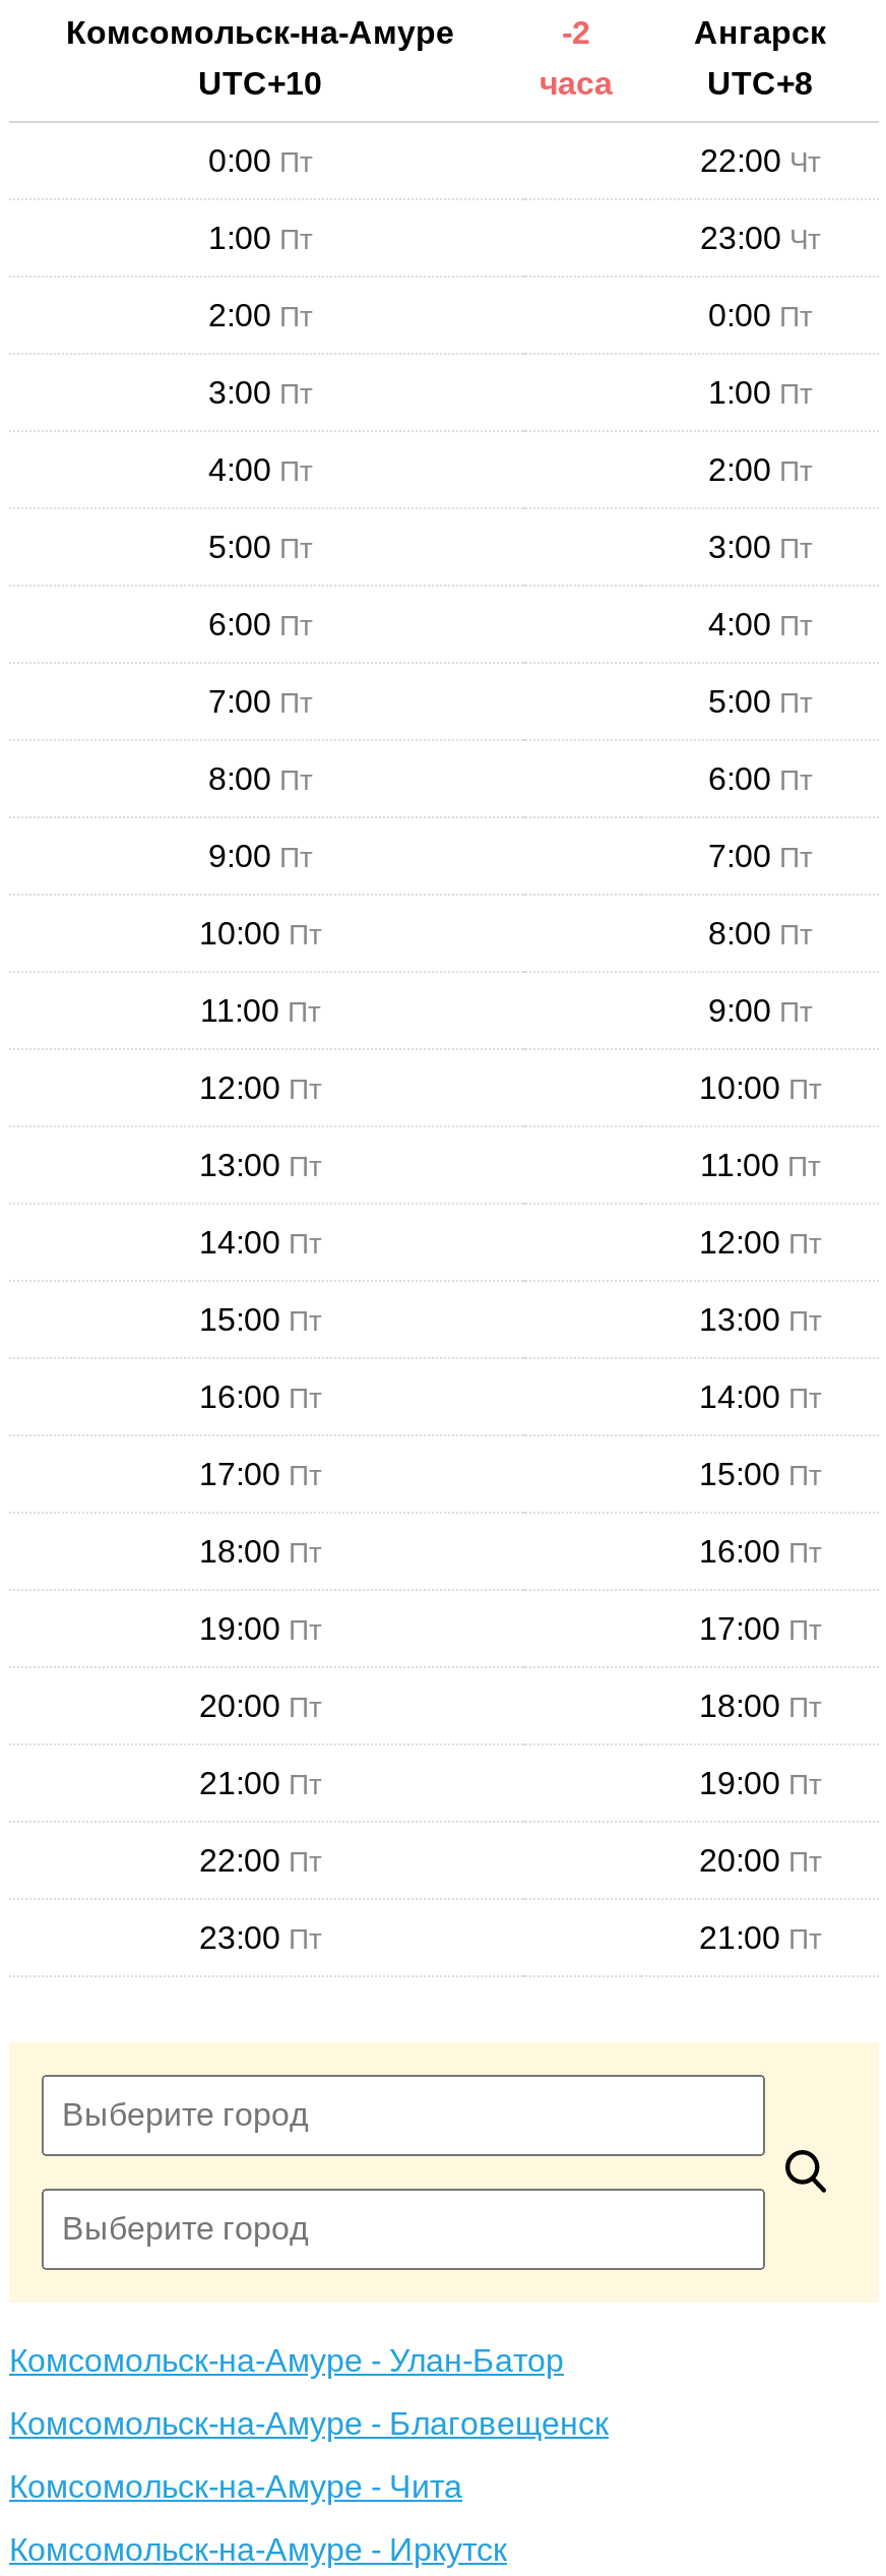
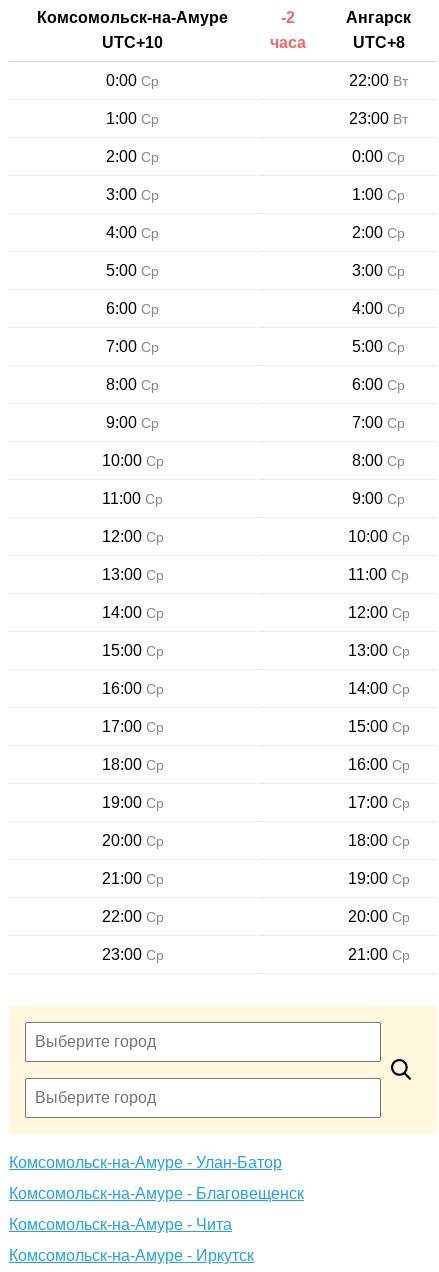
[208,144,820,178] 0:00 Пт | 22:00 Чт -> [106,72,408,89] 0:00 Ср | 22:00 Вт
[208,221,820,256] 1:00 Пт | 23:00 Чт -> [106,110,408,127] 1:00 Ср | 23:00 Вт
[208,298,812,333] 2:00 Пт | 0:00 Пт -> [106,148,405,165] 2:00 Ср | 0:00 Ср
[208,376,812,410] 3:00 Пт | 1:00 Пт -> [106,186,405,203] 3:00 Ср | 1:00 Ср
[208,453,812,487] 4:00 Пт | 2:00 Пт -> [106,224,405,241] 4:00 Ср | 2:00 Ср
[208,530,812,565] 5:00 Пт | 3:00 Пт -> [106,262,405,279] 5:00 Ср | 3:00 Ср
[208,607,812,642] 6:00 Пт | 4:00 Пт -> [106,300,405,317] 6:00 Ср | 4:00 Ср
[208,685,812,719] 7:00 Пт | 5:00 Пт -> [106,338,405,355] 7:00 Ср | 5:00 Ср
[208,762,812,796] 8:00 Пт | 6:00 Пт -> [106,376,405,393] 8:00 Ср | 6:00 Ср
[208,839,812,874] 9:00 Пт | 7:00 Пт -> [106,414,405,431] 9:00 Ср | 7:00 Ср
[199,916,812,951] 10:00 Пт | 8:00 Пт -> [101,452,405,469] 10:00 Ср | 8:00 Ср
[200,994,812,1028] 11:00 Пт | 9:00 Пт -> [102,490,405,507] 11:00 Ср | 9:00 Ср
[199,1071,821,1105] 12:00 Пт | 10:00 Пт -> [101,528,409,545] 12:00 Ср | 10:00 Ср
[199,1148,820,1183] 13:00 Пт | 11:00 Пт -> [101,566,409,583] 13:00 Ср | 11:00 Ср
[199,1225,821,1260] 14:00 Пт | 12:00 Пт -> [101,604,409,621] 14:00 Ср | 12:00 Ср
[199,1303,821,1337] 15:00 Пт | 13:00 Пт -> [101,642,409,659] 15:00 Ср | 13:00 Ср
[199,1380,821,1414] 16:00 Пт | 14:00 Пт -> [101,680,409,697] 16:00 Ср | 14:00 Ср
[199,1457,821,1492] 17:00 Пт | 15:00 Пт -> [101,718,409,735] 17:00 Ср | 15:00 Ср
[199,1534,821,1569] 18:00 Пт | 16:00 Пт -> [101,756,409,773] 18:00 Ср | 16:00 Ср
[199,1612,821,1646] 19:00 Пт | 17:00 Пт -> [101,794,409,811] 19:00 Ср | 17:00 Ср
[199,1689,821,1724] 20:00 Пт | 18:00 Пт -> [101,832,409,849] 20:00 Ср | 18:00 Ср
[199,1766,821,1801] 21:00 Пт | 19:00 Пт -> [101,870,409,887] 21:00 Ср | 19:00 Ср
[199,1843,821,1878] 22:00 Пт | 20:00 Пт -> [101,908,409,925] 22:00 Ср | 20:00 Ср
[199,1921,821,1955] 23:00 Пт | 21:00 Пт -> [101,946,409,963] 23:00 Ср | 21:00 Ср

